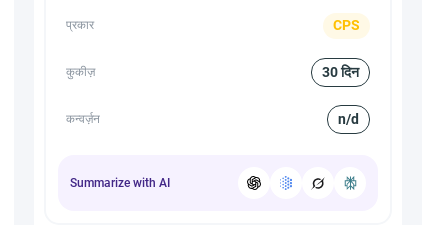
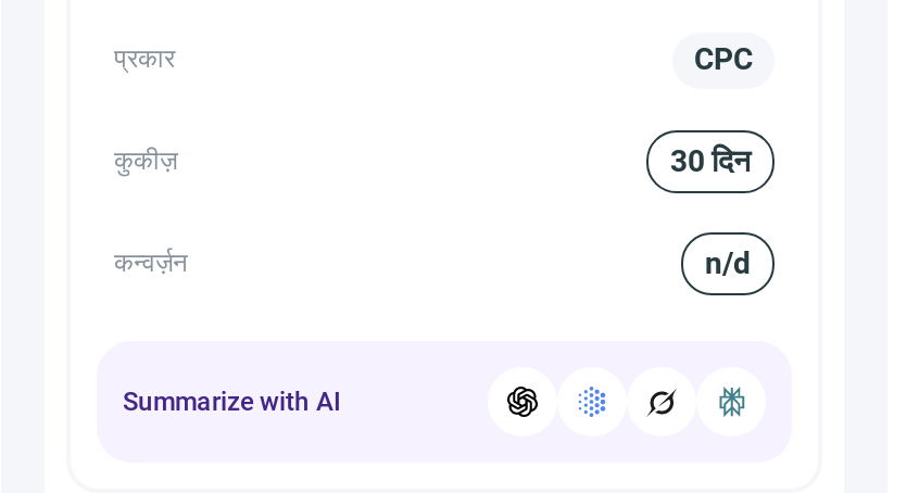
[333,17,360,33] CPS -> [694,41,753,76] CPC

